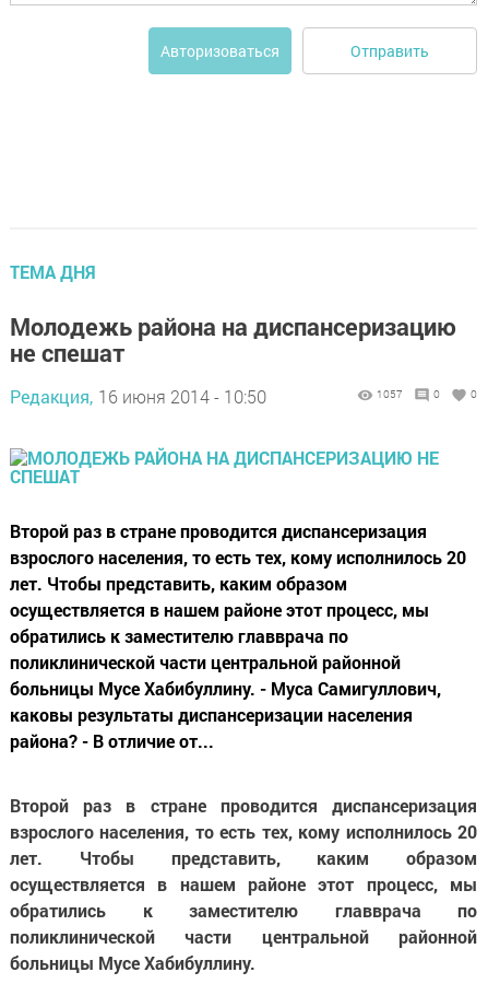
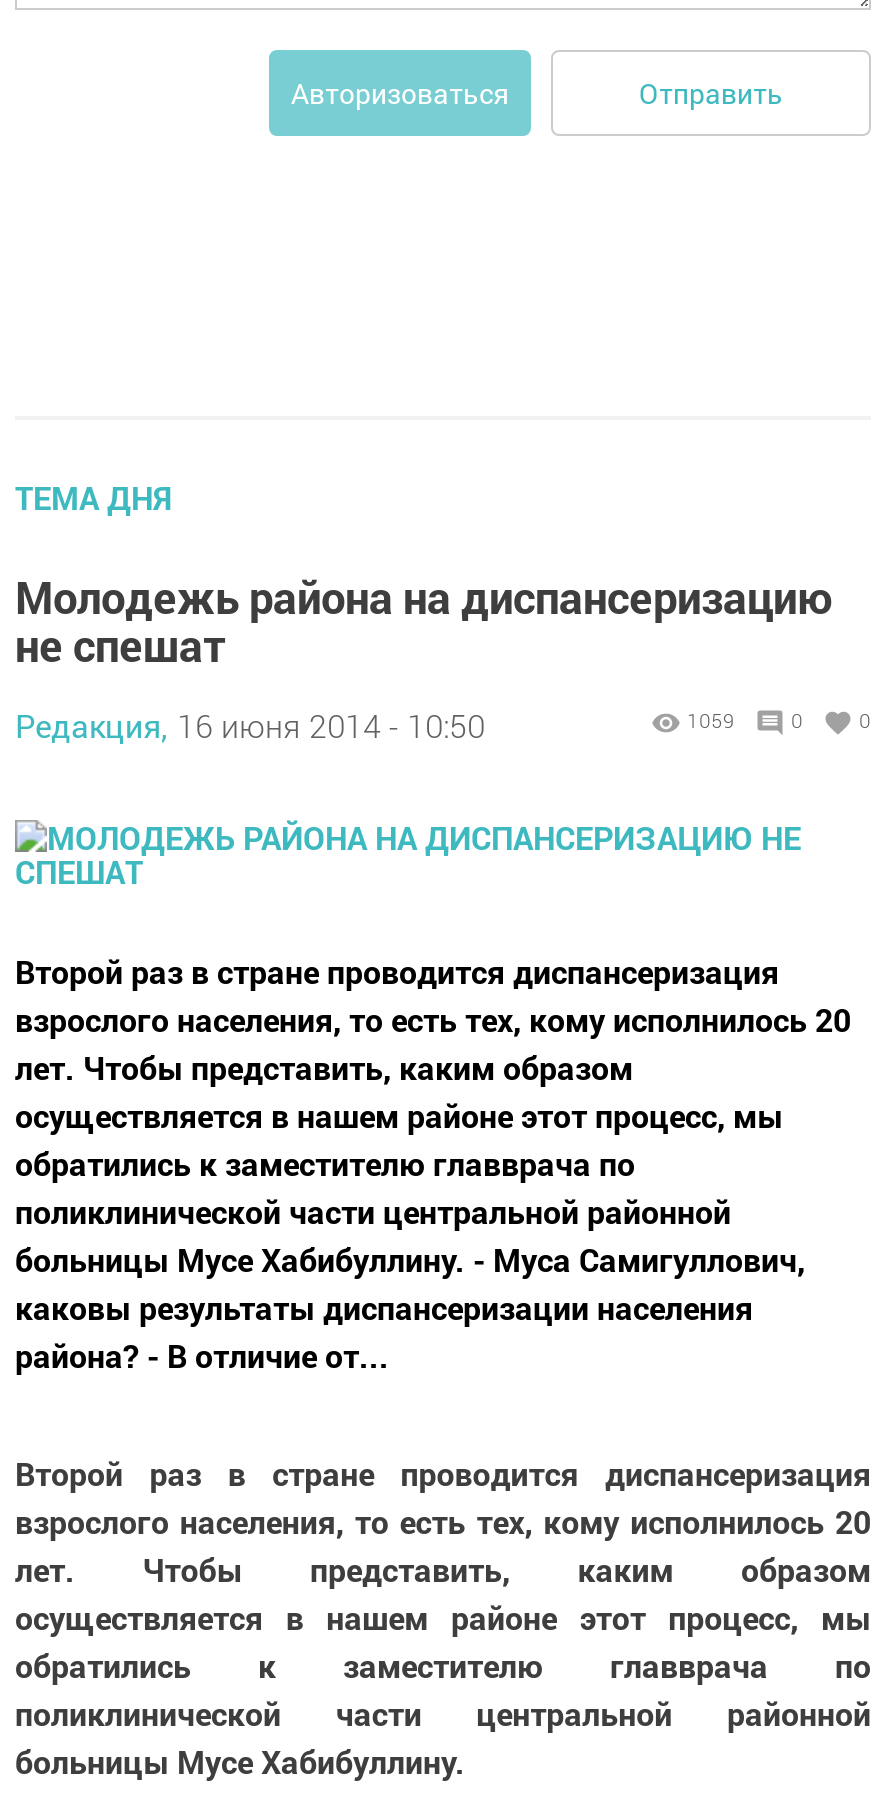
[377,387,403,402] 1057 -> [687,709,735,735] 1059

